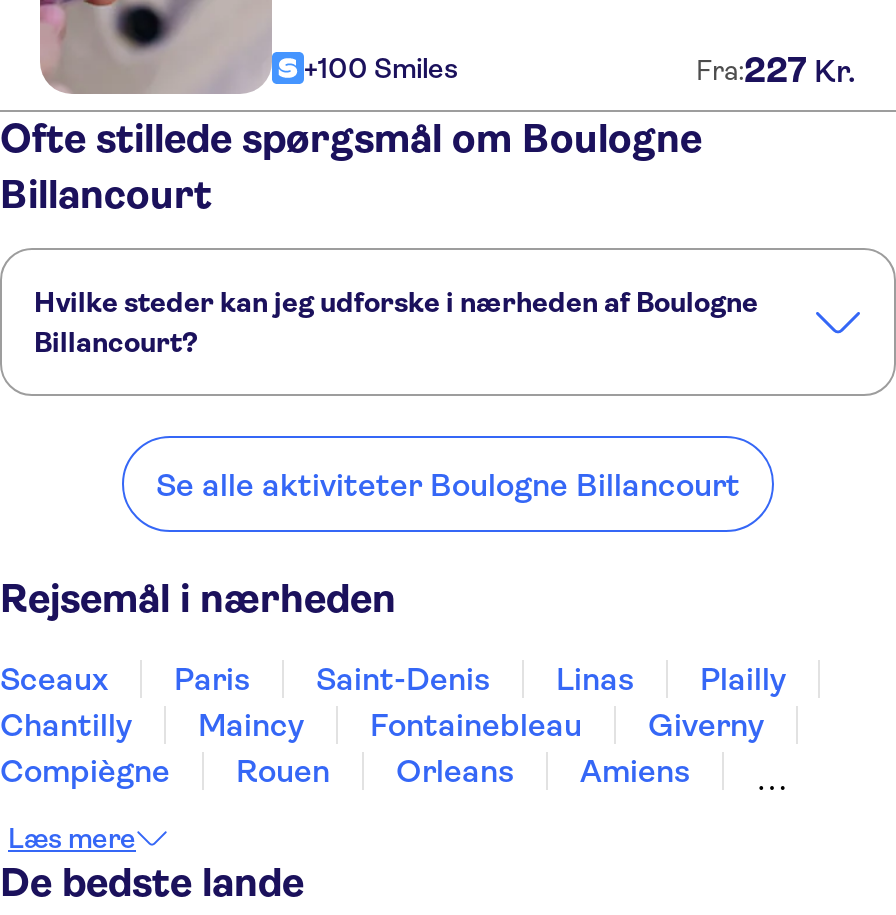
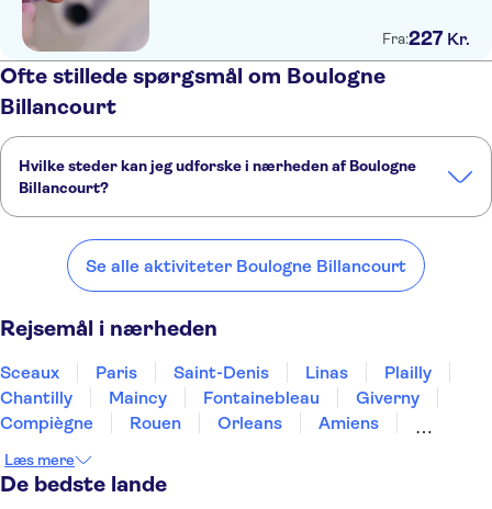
[304,52,458,84] +100 Smiles -> none

